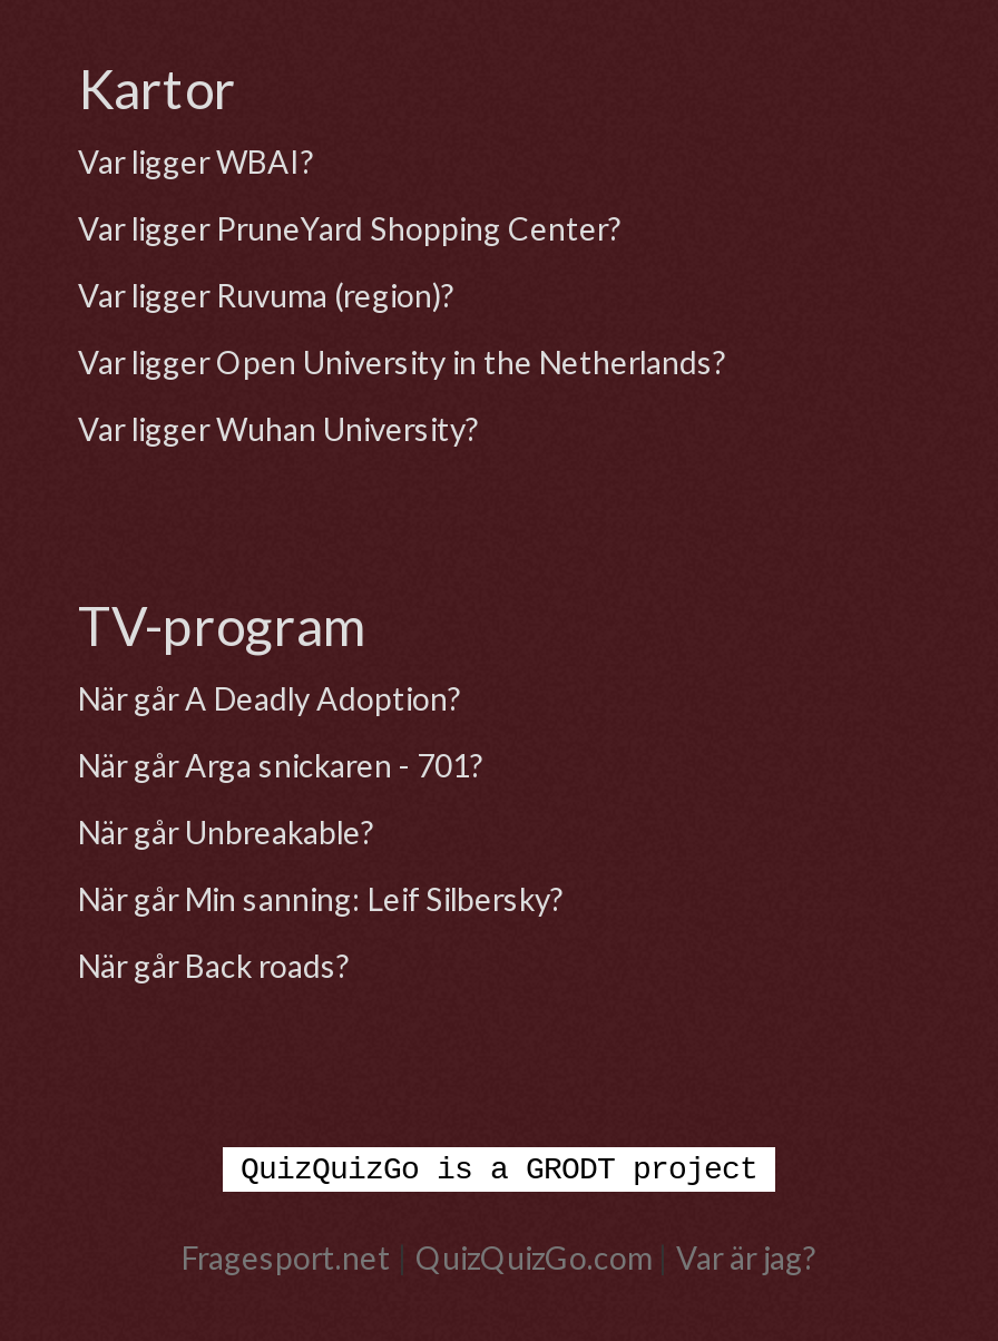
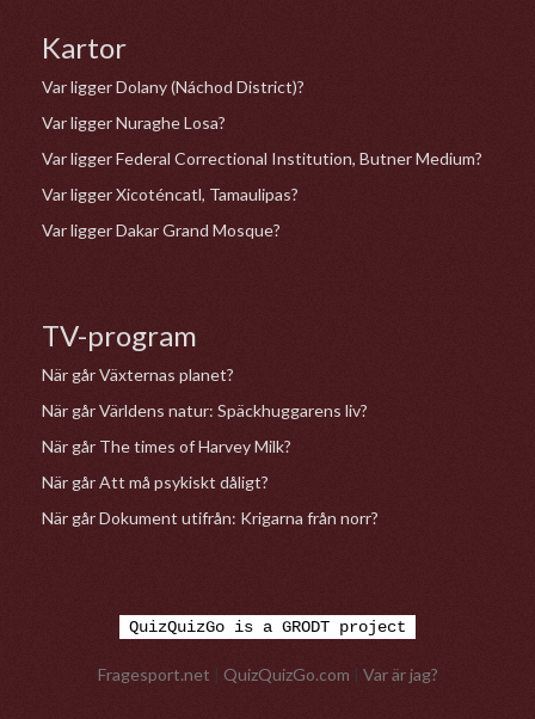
[78,143,314,180] Var ligger WBAI? -> [42,76,305,97] Var ligger Dolany (Náchod District)?
[78,209,622,247] Var ligger PruneYard Shopping Center? -> [42,112,226,133] Var ligger Nuraghe Losa?
[78,276,454,314] Var ligger Ruvuma (region)? -> [42,148,482,168] Var ligger Federal Correctional Institution, Butner Medium?
[78,343,726,381] Var ligger Open University in the Netherlands? -> [42,184,299,204] Var ligger Xicoténcatl, Tamaulipas?
[78,410,479,448] Var ligger Wuhan University? -> [42,220,281,240] Var ligger Dakar Grand Mosque?
[78,679,461,717] När går A Deadly Adoption? -> [42,364,234,385] När går Växternas planet?
[78,746,483,784] När går Arga snickaren - 701? -> [42,400,368,420] När går Världens natur: Späckhuggarens liv?
[78,813,374,851] När går Unbreakable? -> [42,436,291,456] När går The times of Harvey Milk?
[78,880,564,918] När går Min sanning: Leif Silbersky? -> [42,472,269,492] När går Att må psykiskt dåligt?
[78,947,350,985] När går Back roads? -> [42,508,379,528] När går Dokument utifrån: Krigarna från norr?

